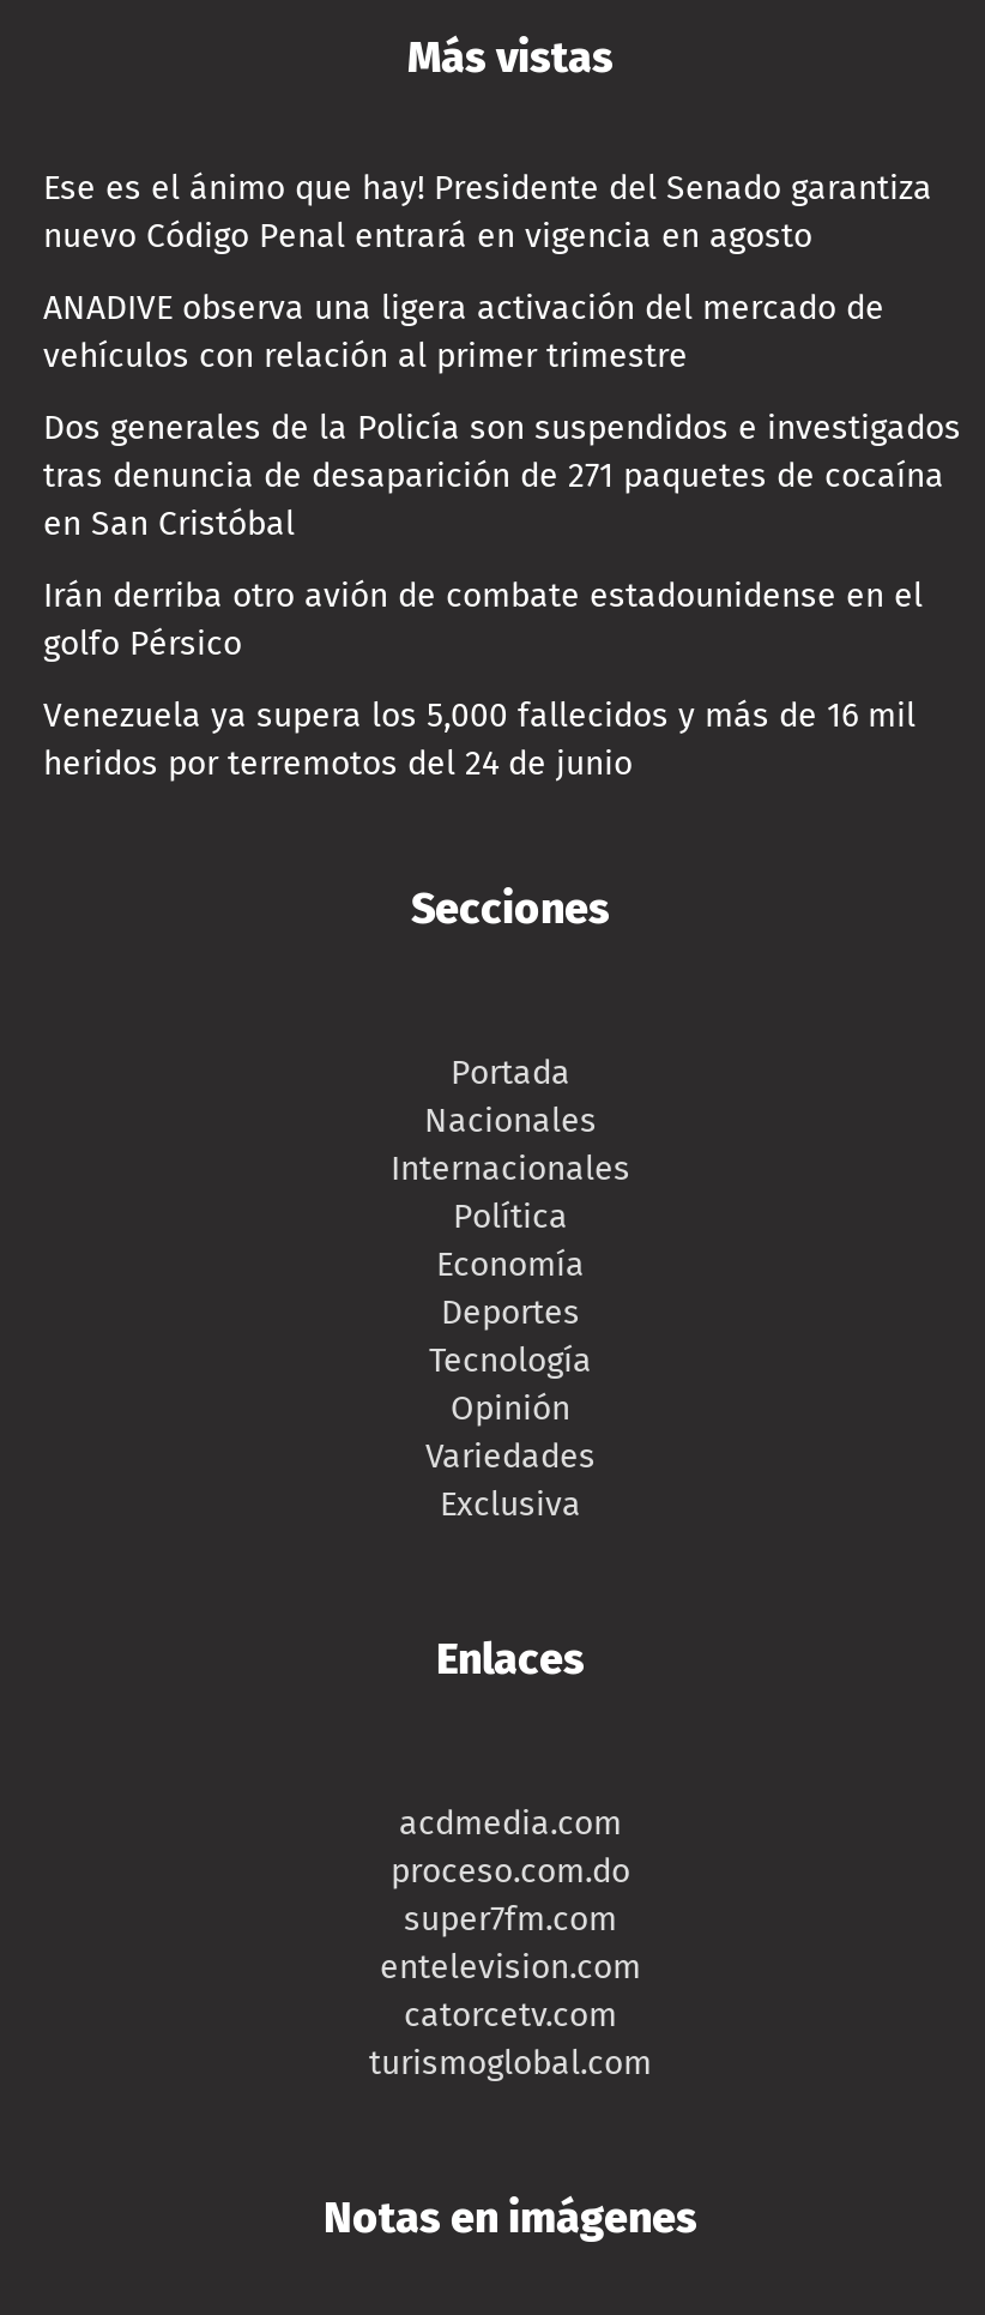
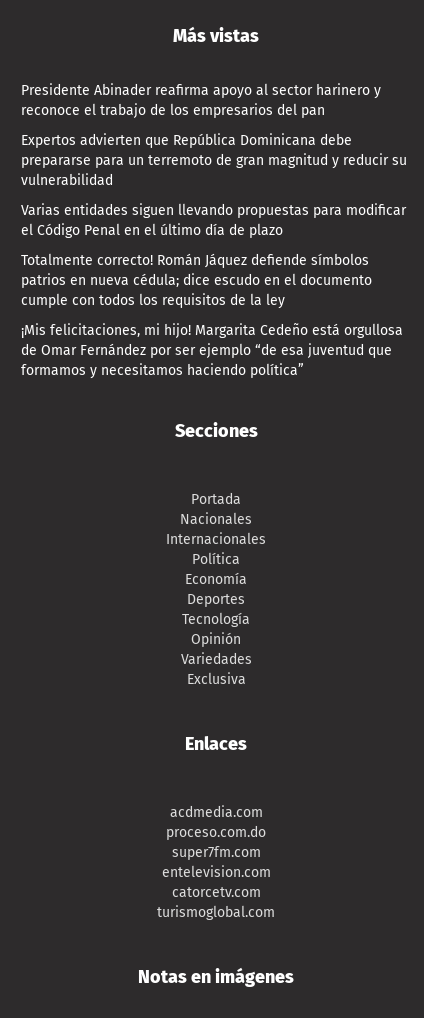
[43,167,932,256] Ese es el ánimo que hay! Presidente del Senado garantiza | nuevo Código Penal entrará en vigencia en agosto -> [21,82,381,119] Presidente Abinader reafirma apoyo al sector harinero y | reconoce el trabajo de los empresarios del pan
[43,287,884,375] ANADIVE observa una ligera activación del mercado de | vehículos con relación al primer trimestre -> [21,132,407,189] Expertos advierten que República Dominicana debe | prepararse para un terremoto de gran magnitud y reducir su | vulnerabilidad
[43,407,961,543] Dos generales de la Policía son suspendidos e investigados | tras denuncia de desaparición de 271 paquetes de cocaína | en San Cristóbal -> [21,202,406,239] Varias entidades siguen llevando propuestas para modificar | el Código Penal en el último día de plazo
[43,574,923,663] Irán derriba otro avión de combate estadounidense en el | golfo Pérsico -> [21,252,372,309] Totalmente correcto! Román Jáquez defiende símbolos | patrios en nueva cédula; dice escudo en el documento | cumple con todos los requisitos de la ley
[43,694,915,783] Venezuela ya supera los 5,000 fallecidos y más de 16 mil | heridos por terremotos del 24 de junio -> [21,322,403,379] ¡Mis felicitaciones, mi hijo! Margarita Cedeño está orgullosa | de Omar Fernández por ser ejemplo “de esa juventud que | formamos y necesitamos haciendo política”

